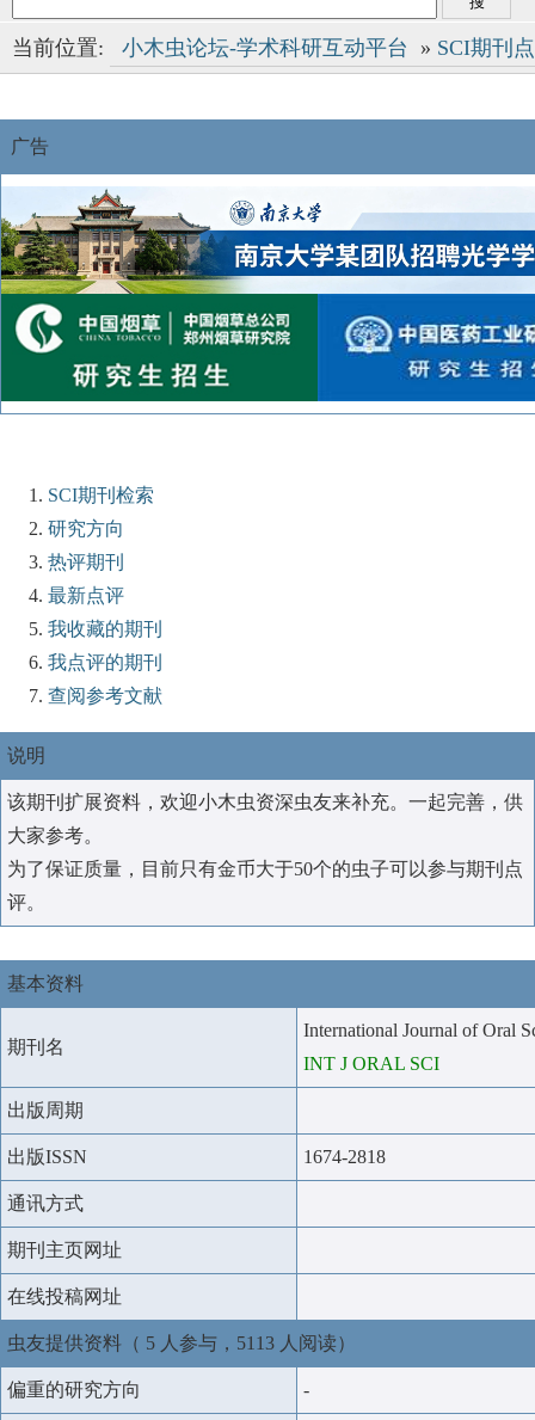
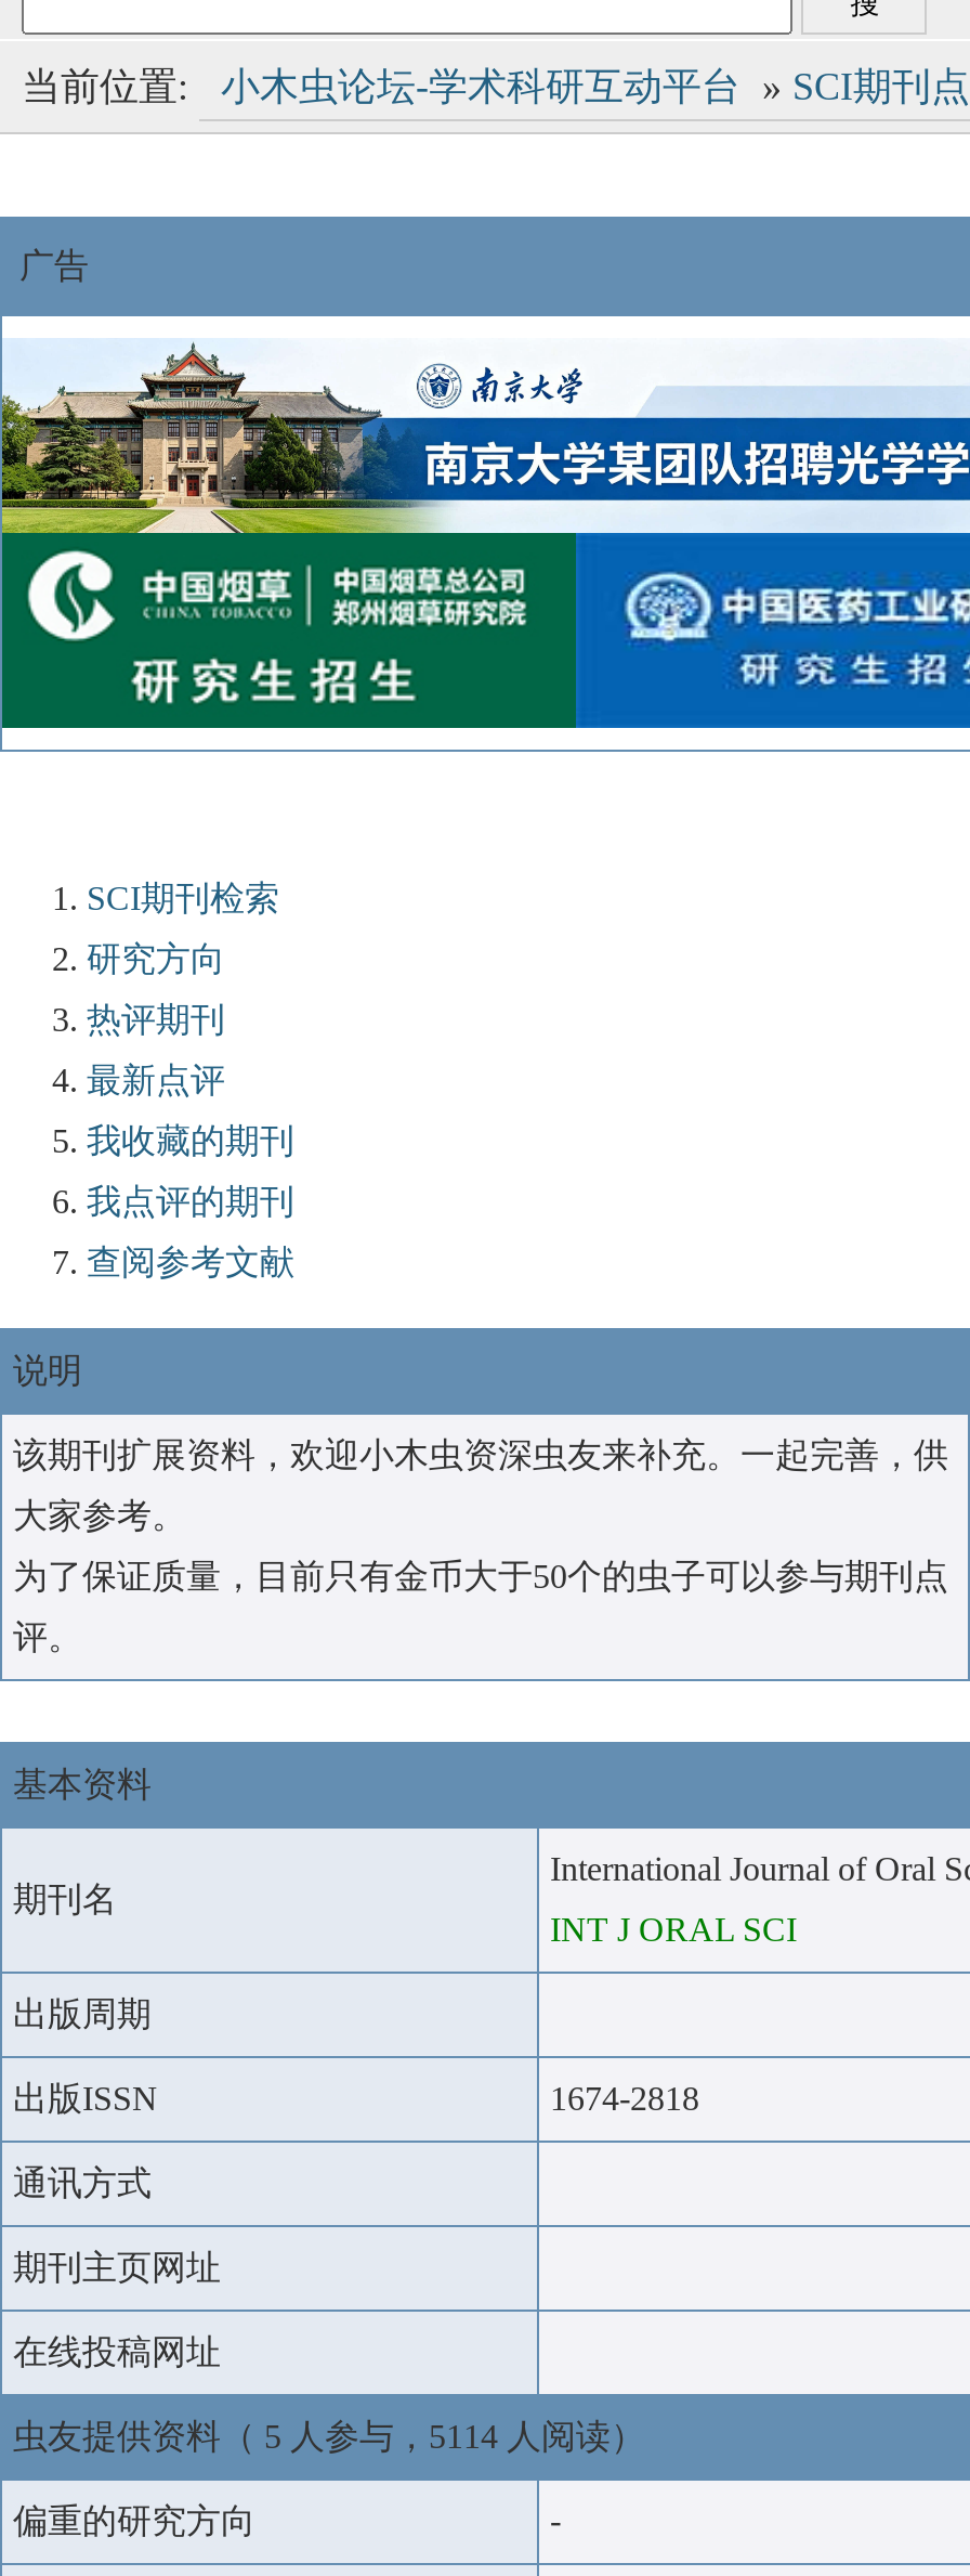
[7,1333,356,1353] 虫友提供资料（ 5 人参与，5113 人阅读） -> [13,2418,645,2455] 虫友提供资料（ 5 人参与，5114 人阅读）

